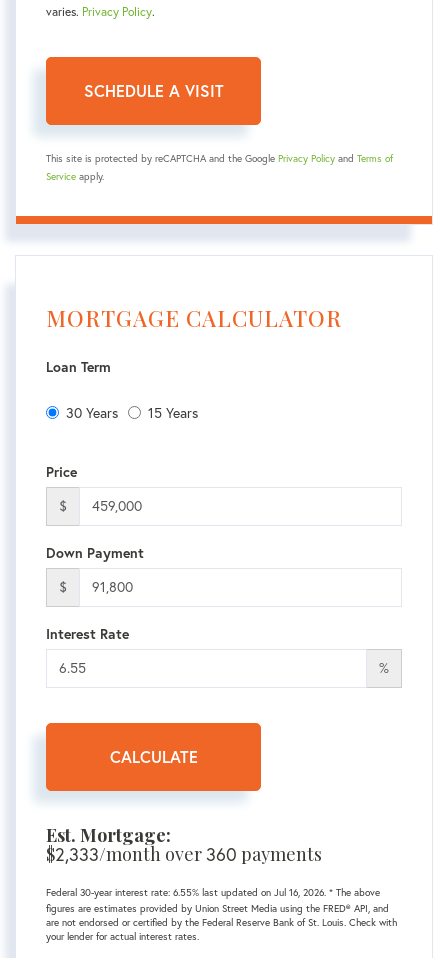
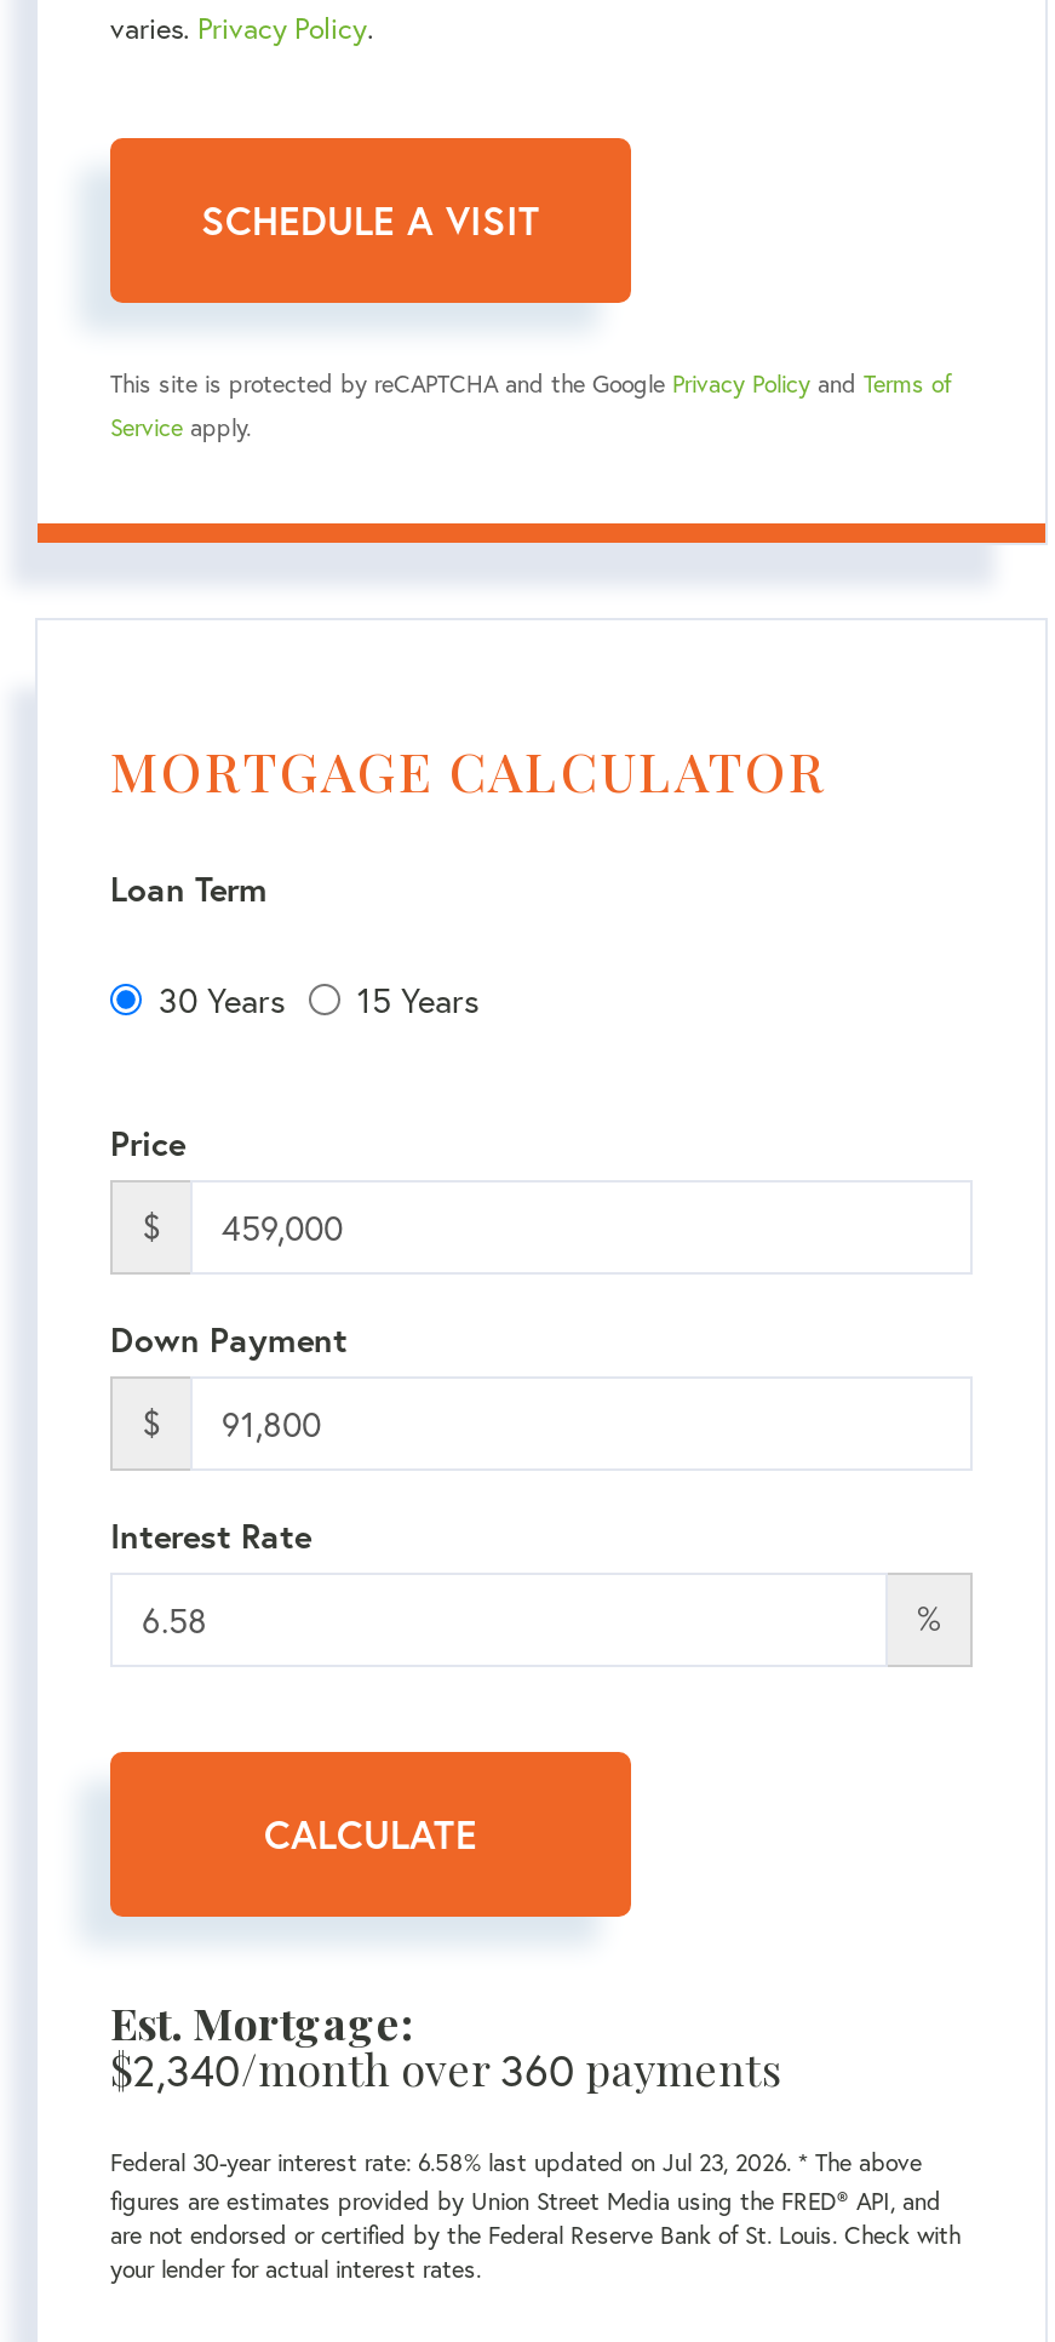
[46,842,322,866] $2,333/month over 360 payments -> [110,2040,781,2098] $2,340/month over 360 payments
[46,886,380,899] Federal 30-year interest rate: 6.55% last updated on Jul 16, 2026. * The above -> [110,2146,922,2178] Federal 30-year interest rate: 6.58% last updated on Jul 23, 2026. * The above

